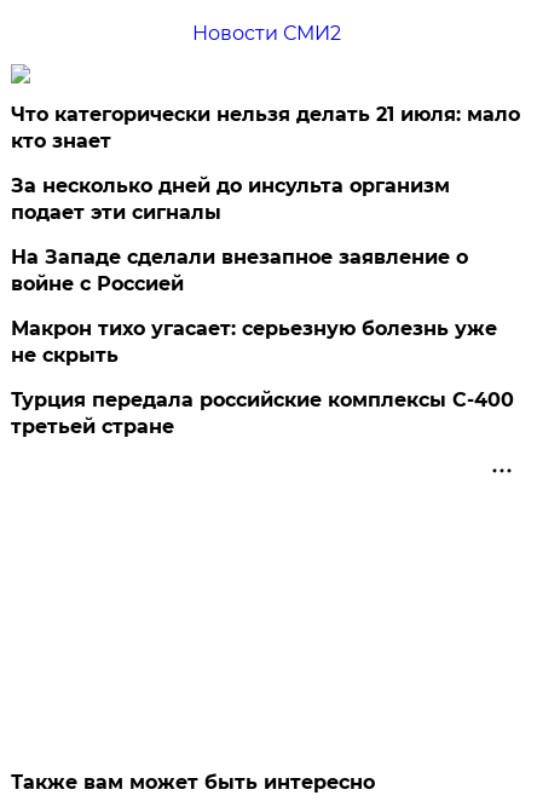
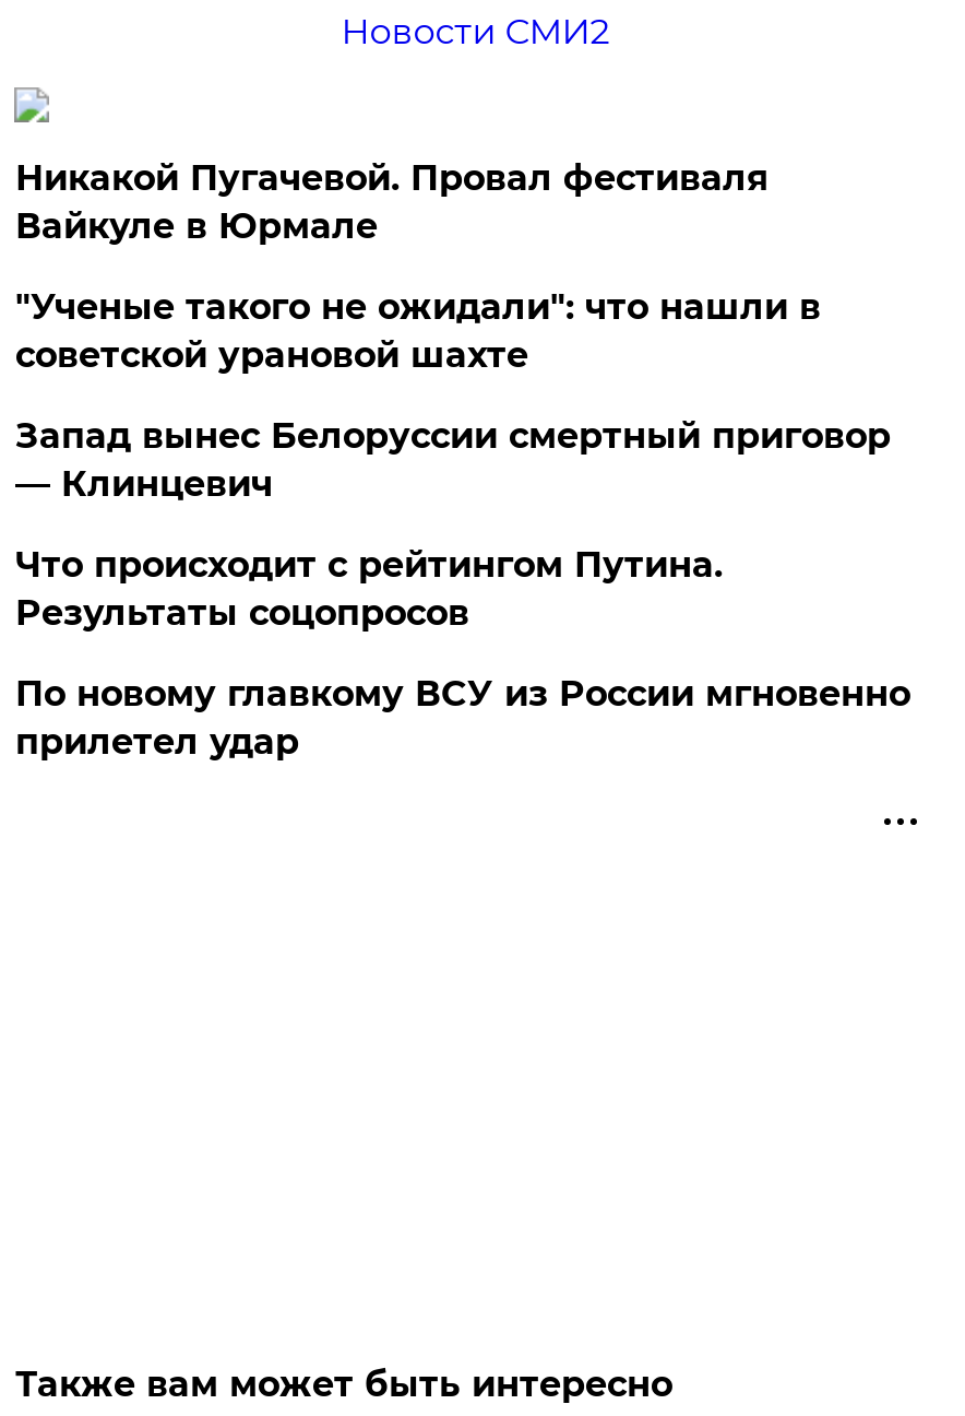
[11,103,521,152] Что категорически нельзя делать 21 июля: мало | кто знает -> [15,157,768,246] Никакой Пугачевой. Провал фестиваля | Вайкуле в Юрмале
[11,174,450,224] За несколько дней до инсульта организм | подает эти сигналы -> [15,286,821,375] "Ученые такого не ожидали": что нашли в | советской урановой шахте
[11,245,469,295] На Западе сделали внезапное заявление о | войне с Россией -> [15,415,891,504] Запад вынес Белоруссии смертный приговор | — Клинцевич
[11,317,498,366] Макрон тихо угасает: серьезную болезнь уже | не скрыть -> [15,544,722,633] Что происходит с рейтингом Путина. | Результаты соцопросов
[11,388,515,438] Турция передала российские комплексы С-400 | третьей стране -> [15,673,910,762] По новому главкому ВСУ из России мгновенно | прилетел удар

